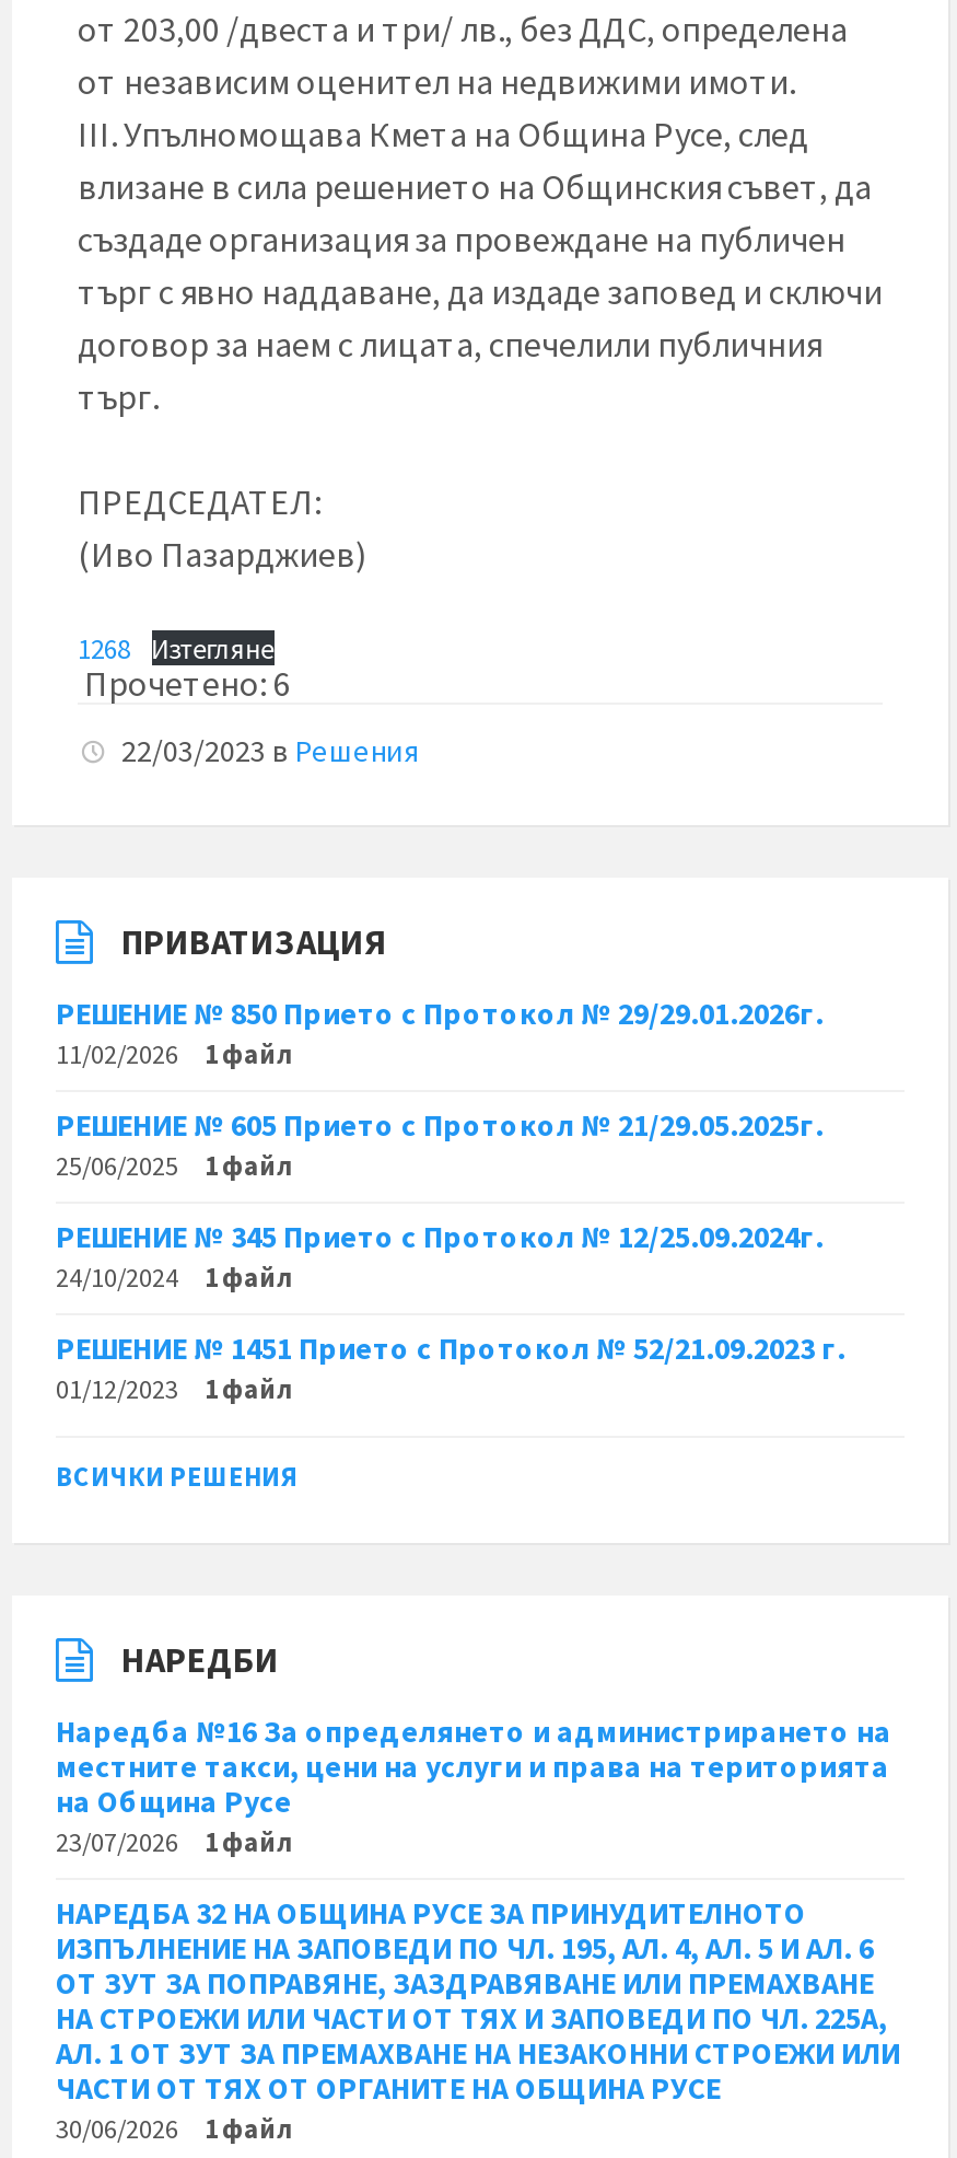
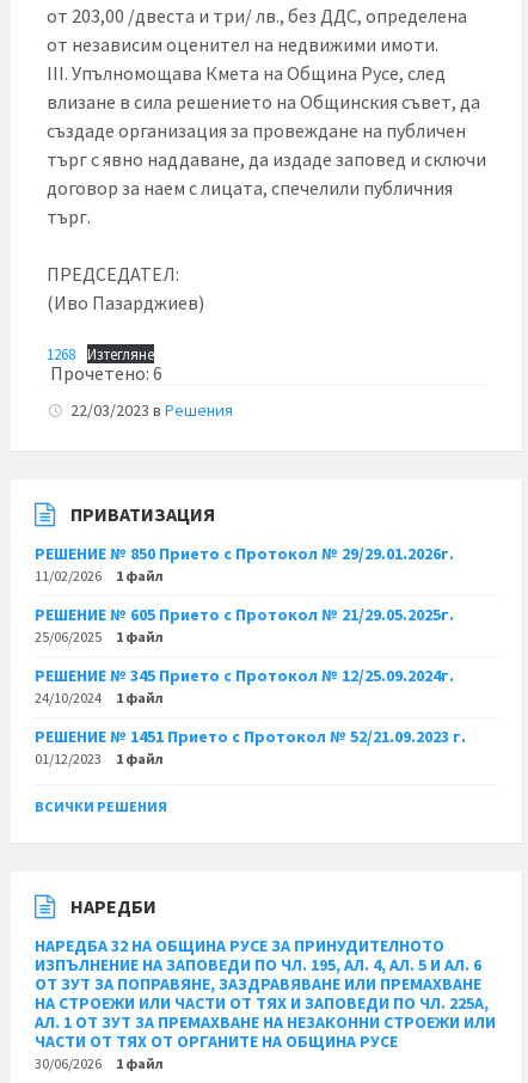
[56,1712,891,1858] Наредба №16 За определянето и администрирането на | местните такси, цени на услуги и права на територията | на Община Русе | 23/07/2026 | 1 файл -> none

